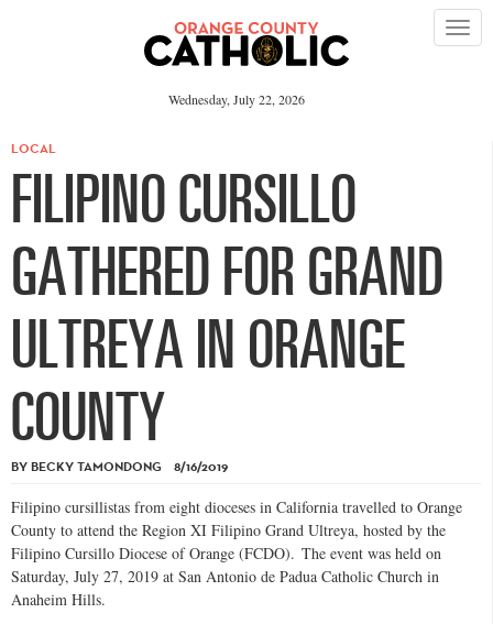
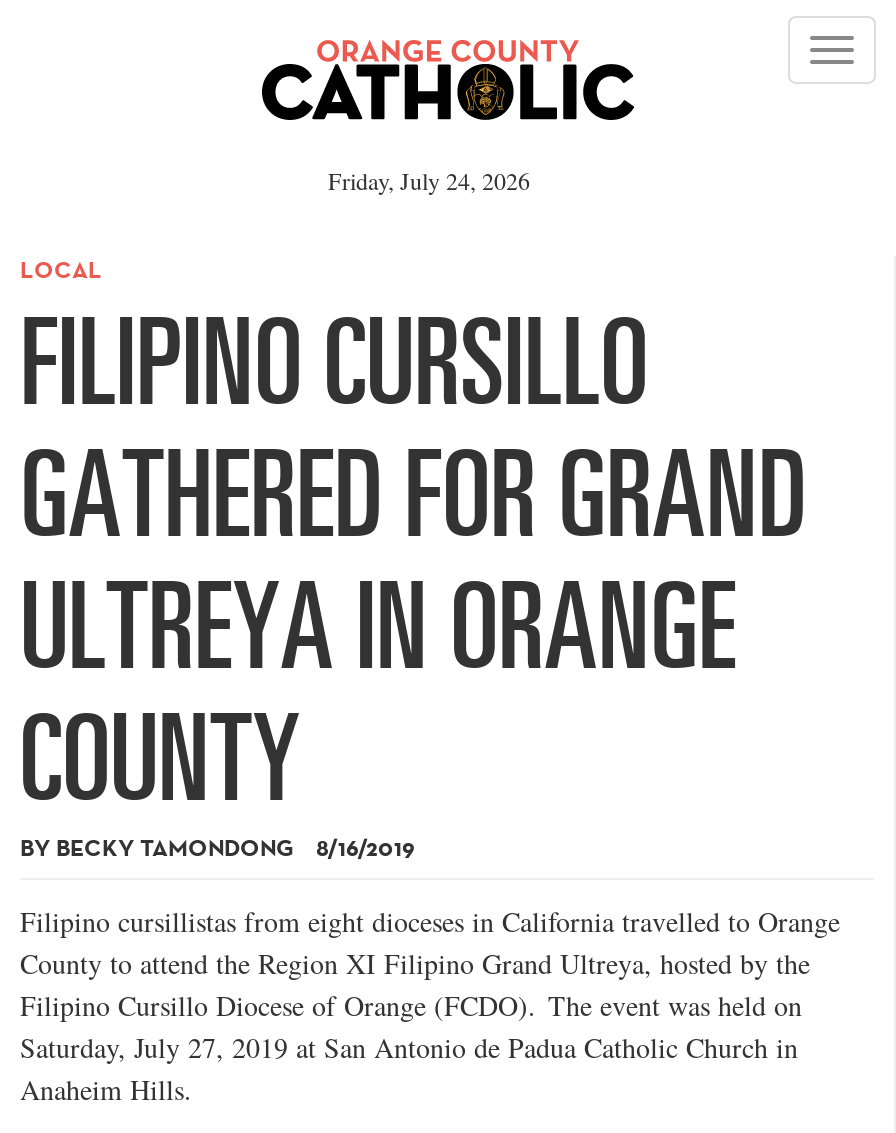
[168,90,308,108] Wednesday, July 22, 2026 -> [328,164,536,196] Friday, July 24, 2026

